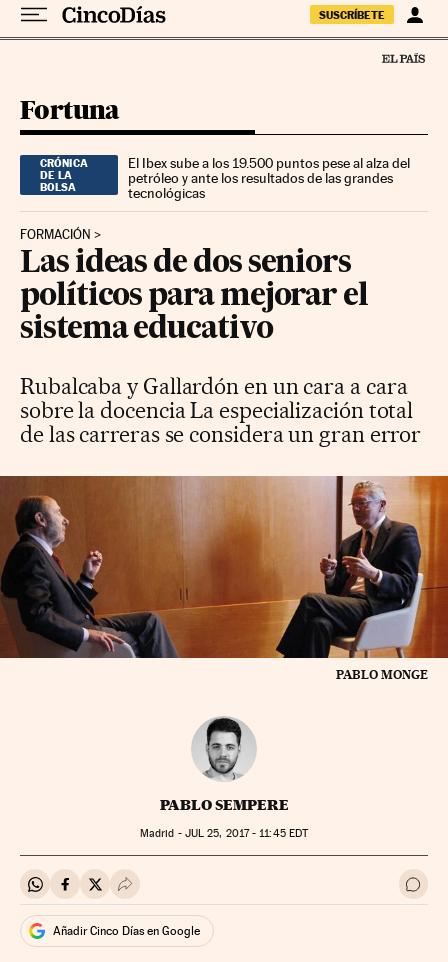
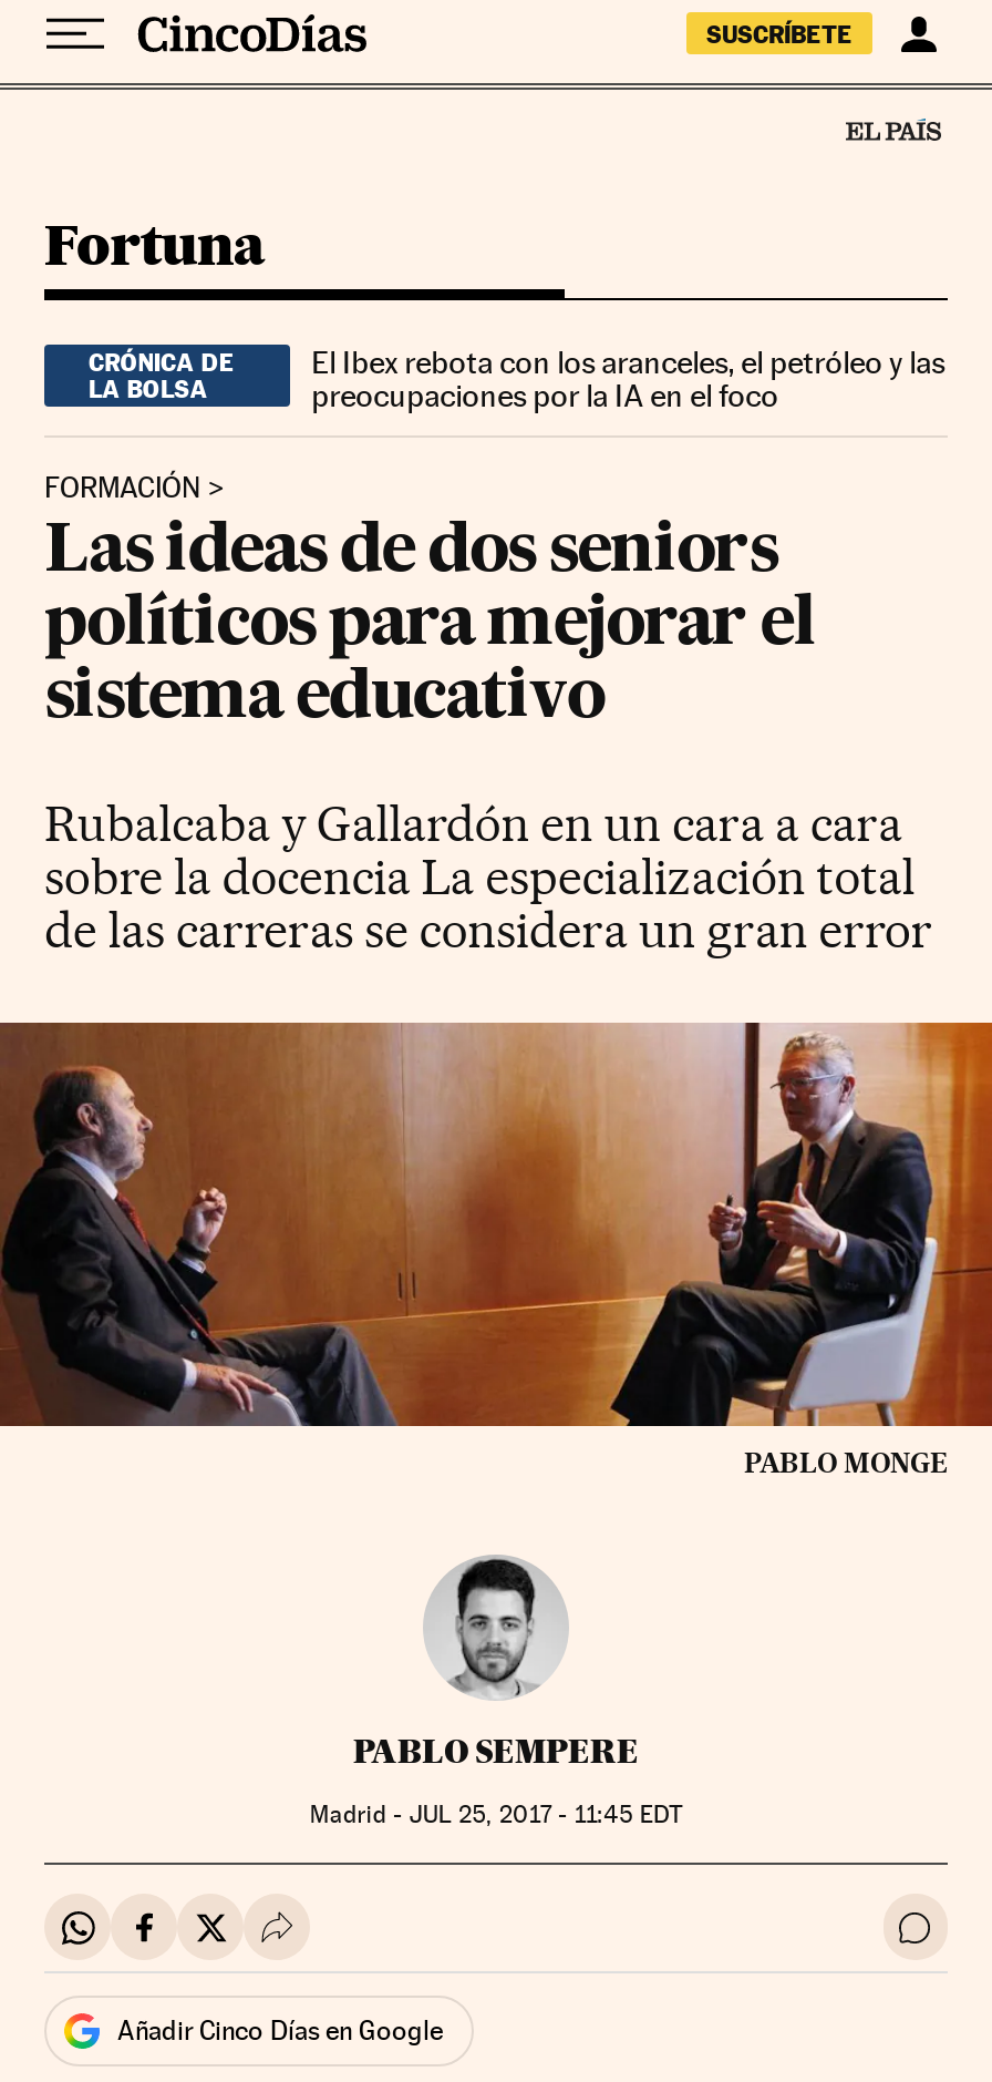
[128,155,410,201] El Ibex sube a los 19.500 puntos pese al alza del | petróleo y ante los resultados de las grandes | tecnológicas -> [311,344,945,412] El Ibex rebota con los aranceles, el petróleo y las | preocupaciones por la IA en el foco

